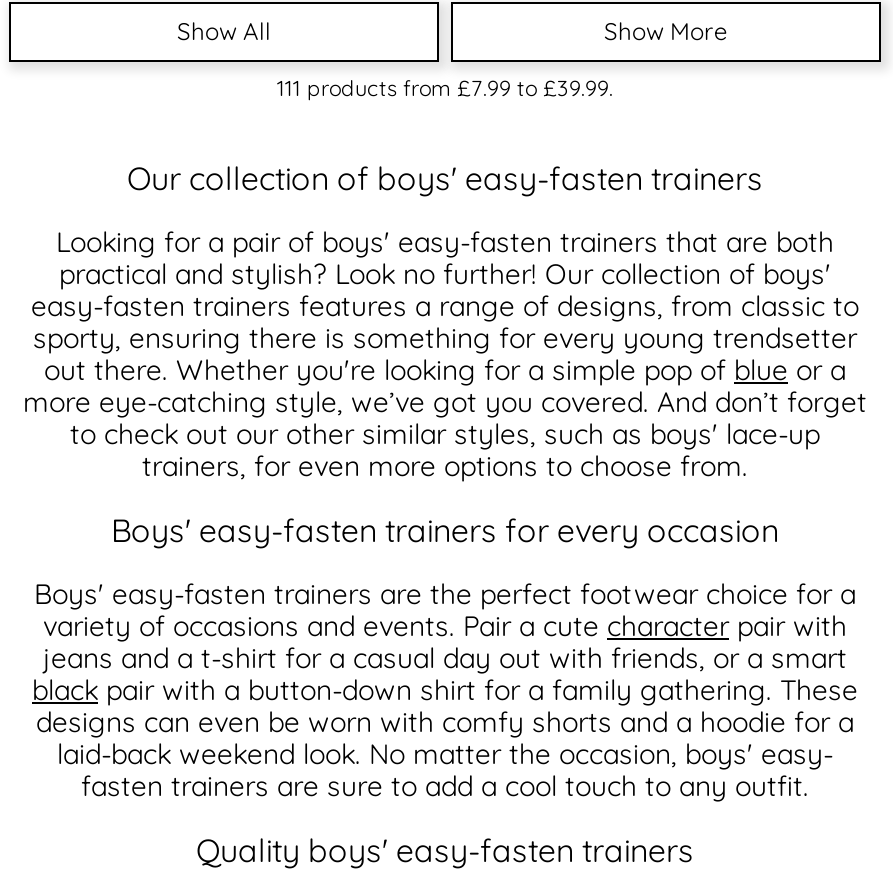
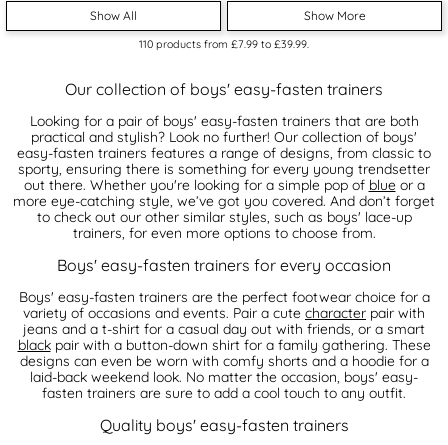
[277,74,609,102] 111 products from £7.99 to £39.99 -> [139,37,307,51] 110 products from £7.99 to £39.99

